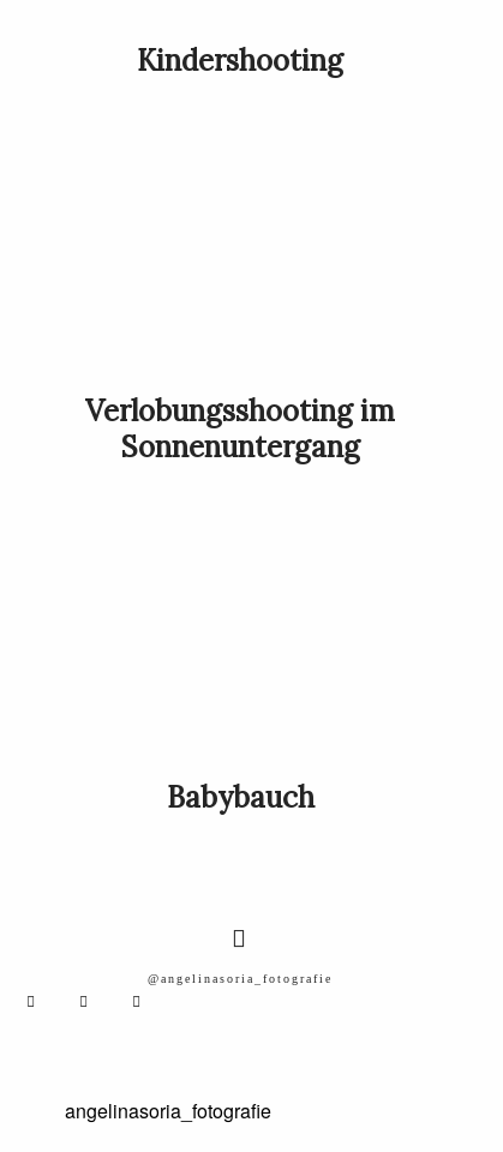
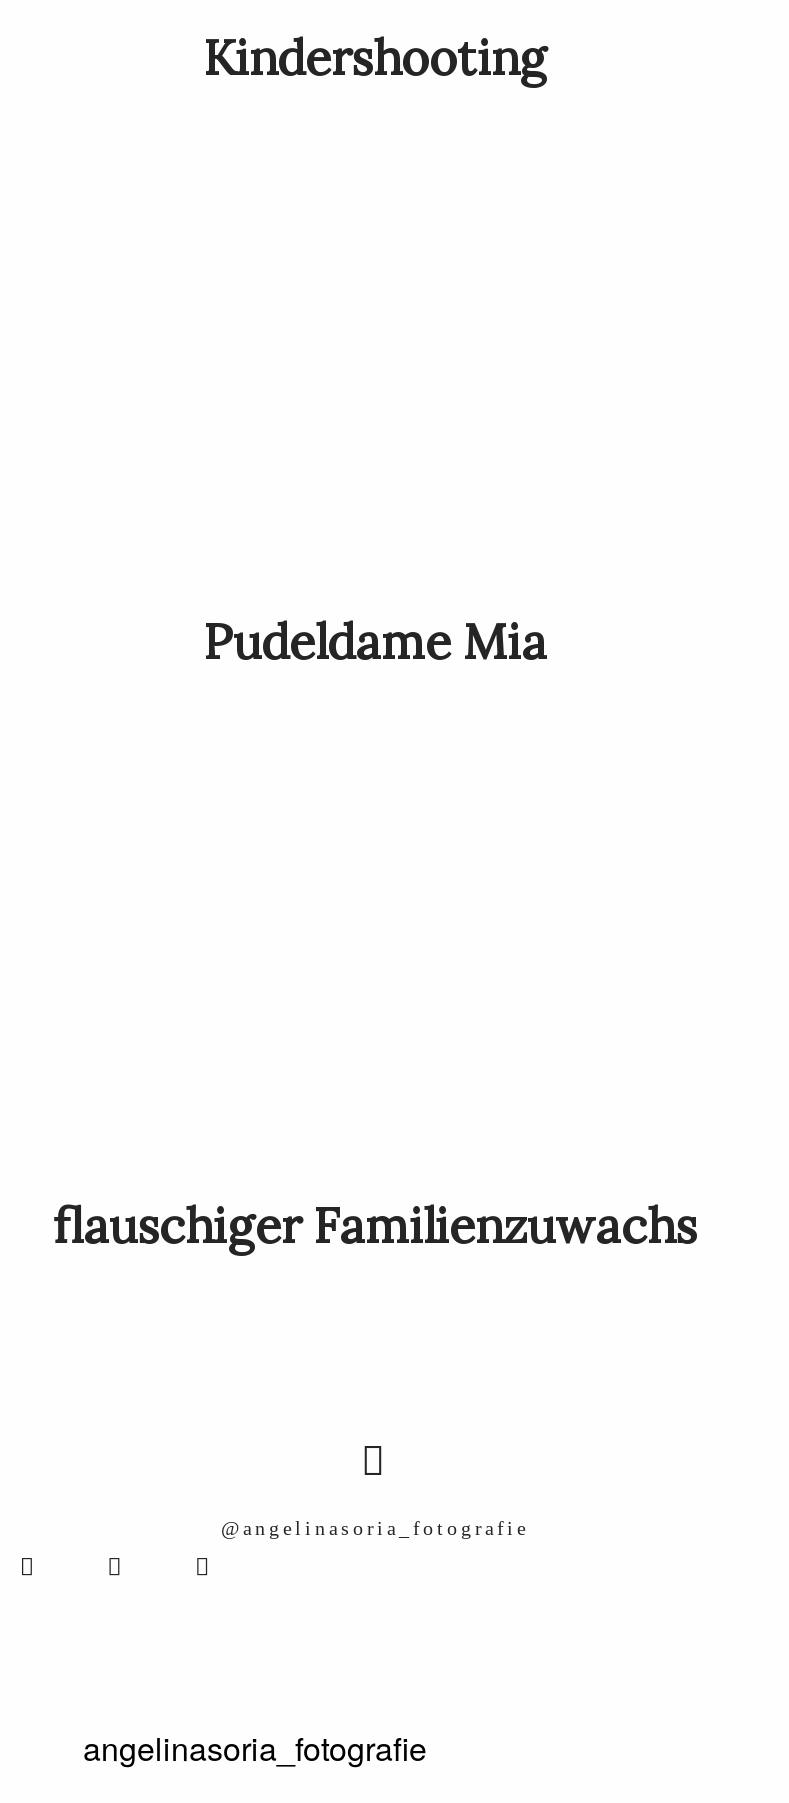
[85,393,395,466] Verlobungsshooting im | Sonnenuntergang -> [203,612,547,674] Pudeldame Mia
[166,779,314,817] Babybauch -> [53,1196,697,1258] flauschiger Familienzuwachs

